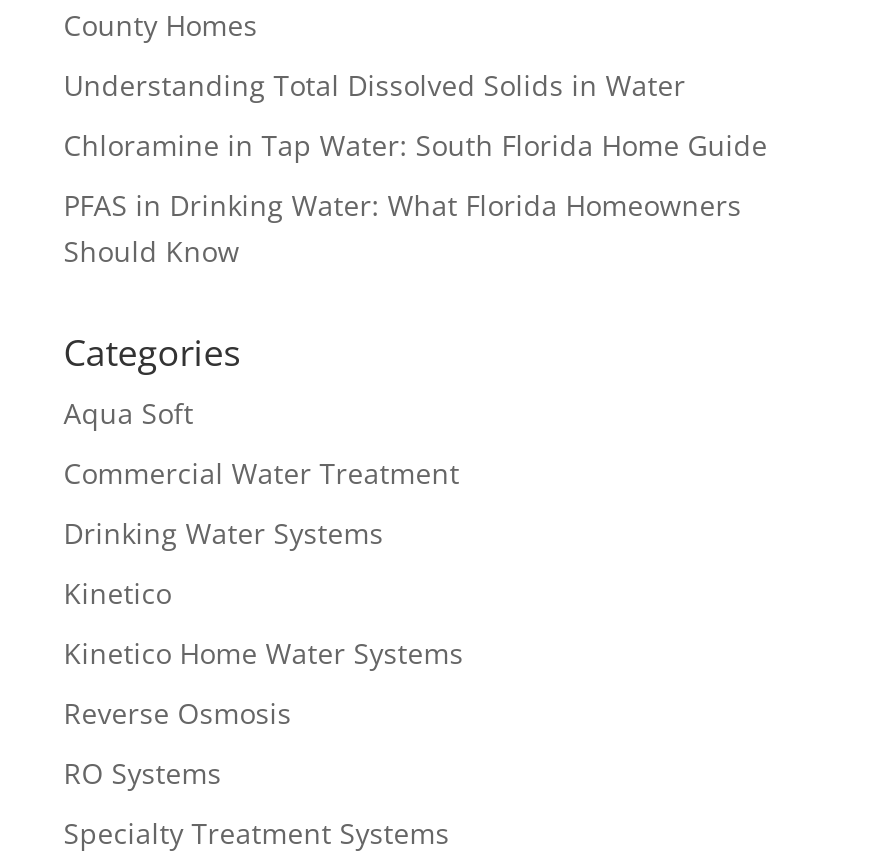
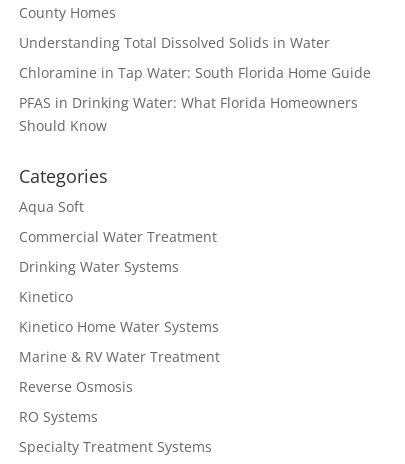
none -> [19,347,220,366] Marine & RV Water Treatment

